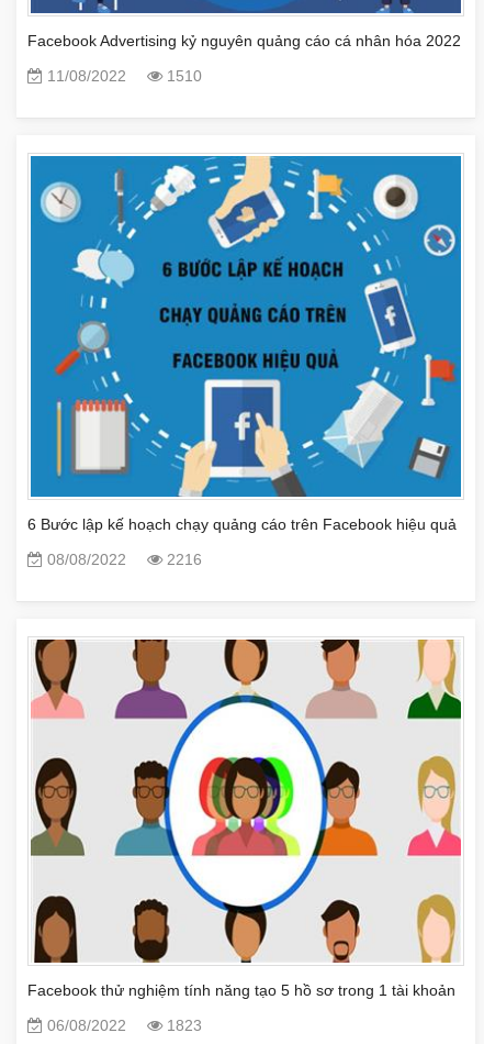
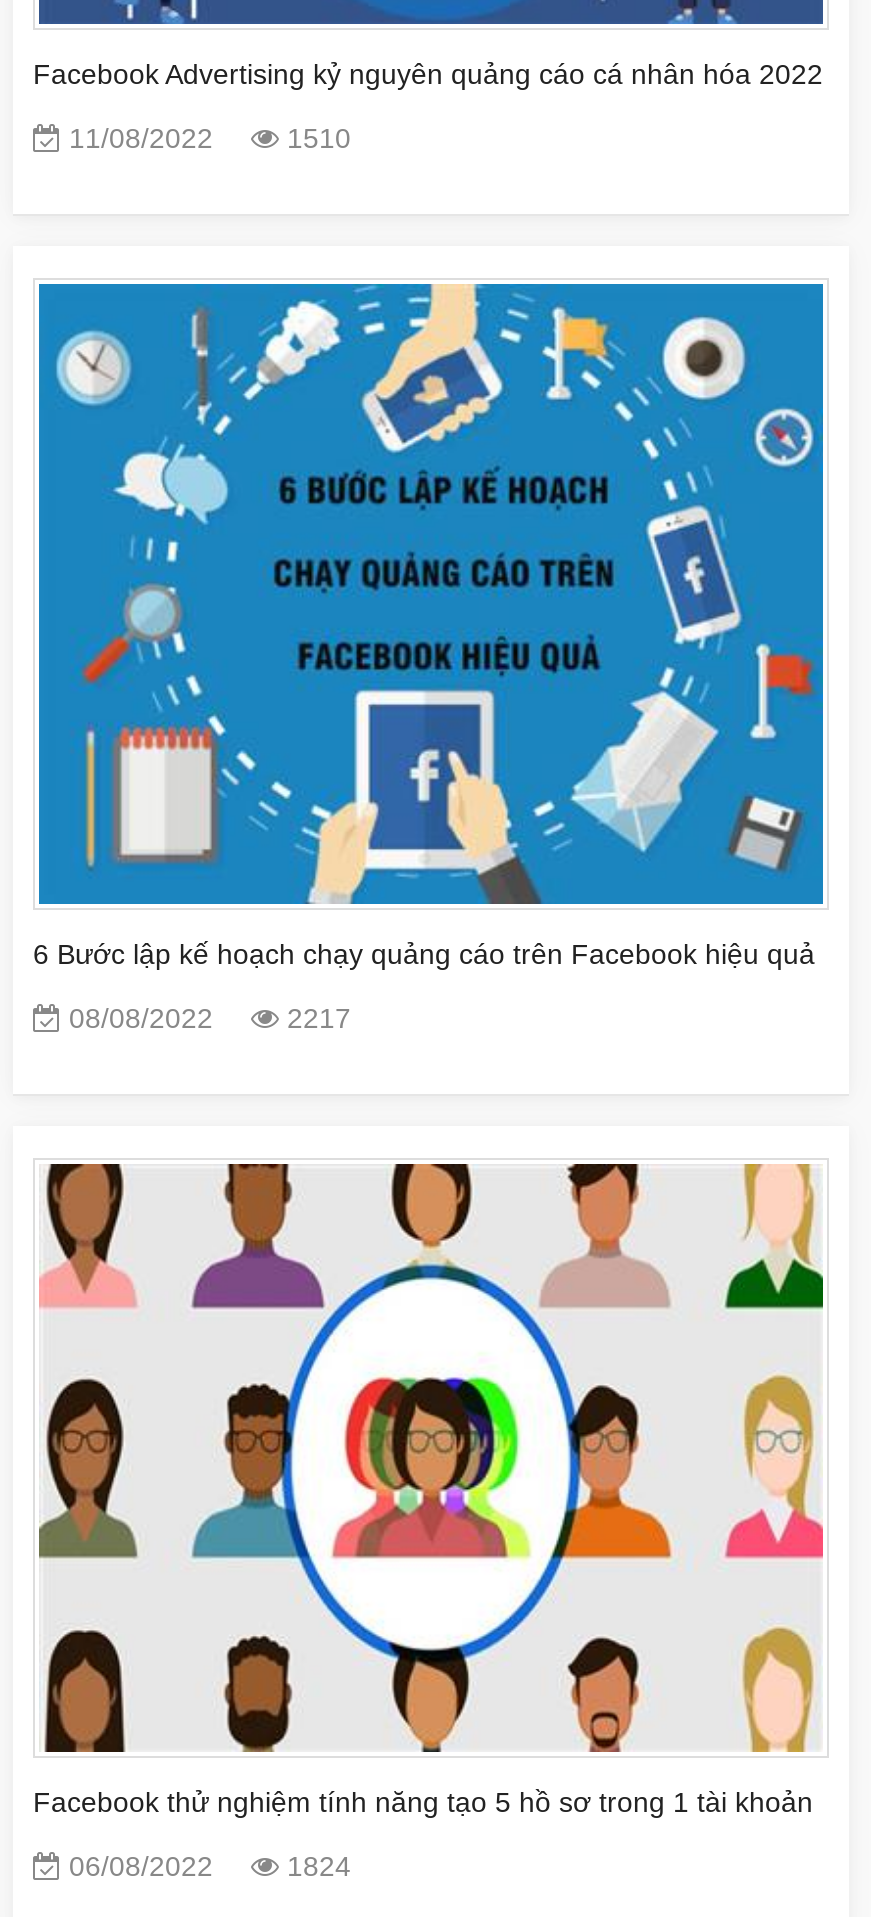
[162,551,202,568] 2216 -> [279,1003,351,1035] 2217
[162,1017,202,1034] 1823 -> [279,1851,351,1883] 1824

